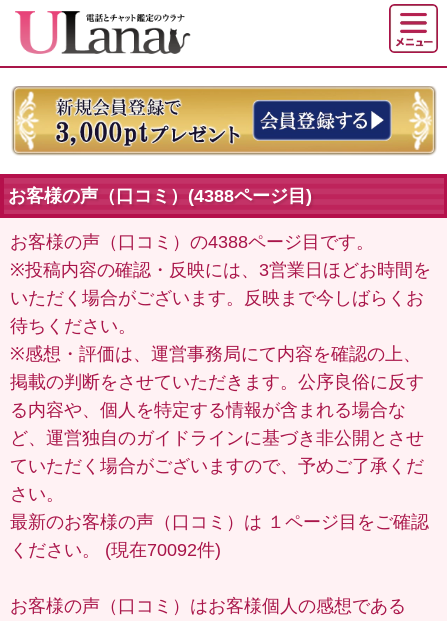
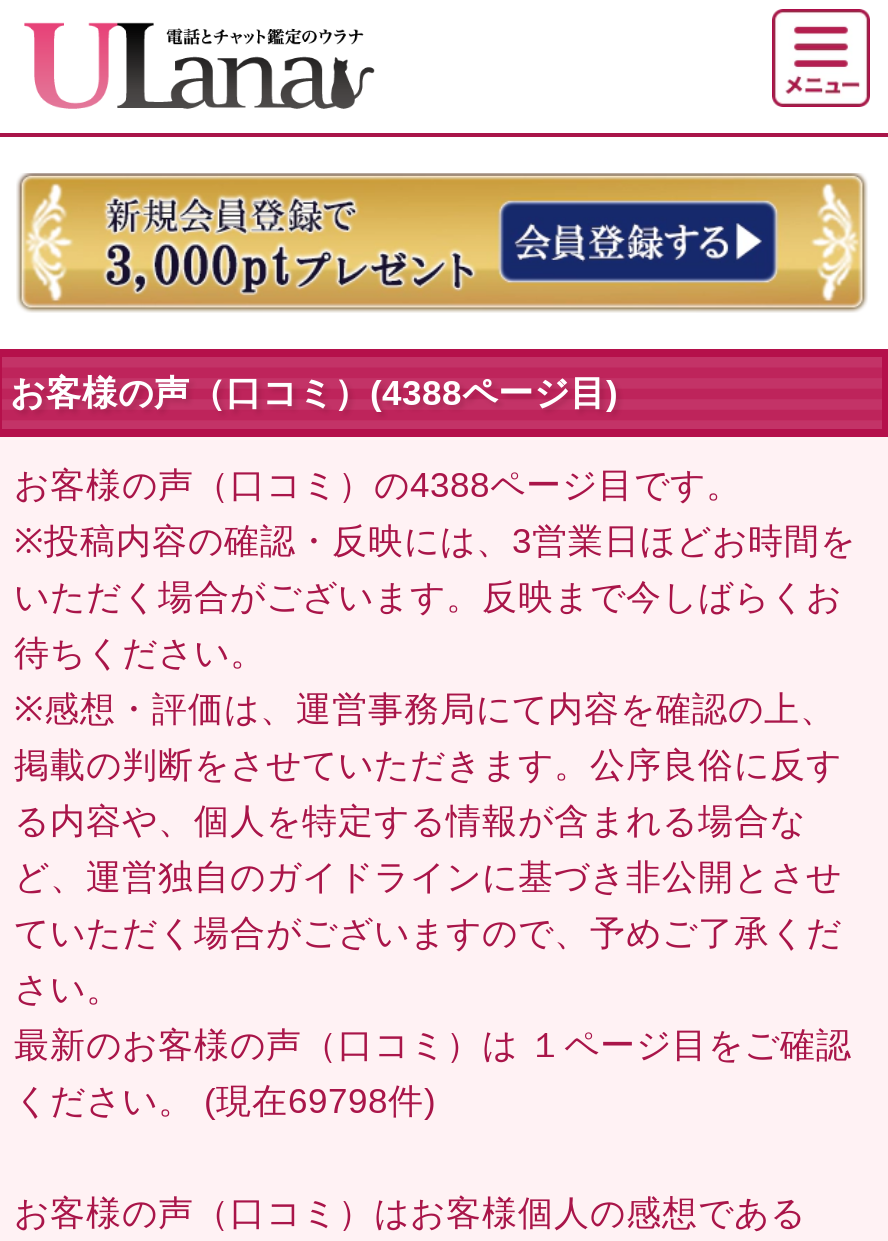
[10,540,221,560] ください。 (現在70092件) -> [14,1080,436,1120] ください。 (現在69798件)

